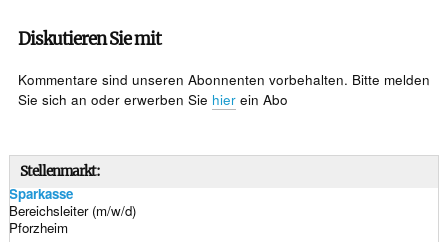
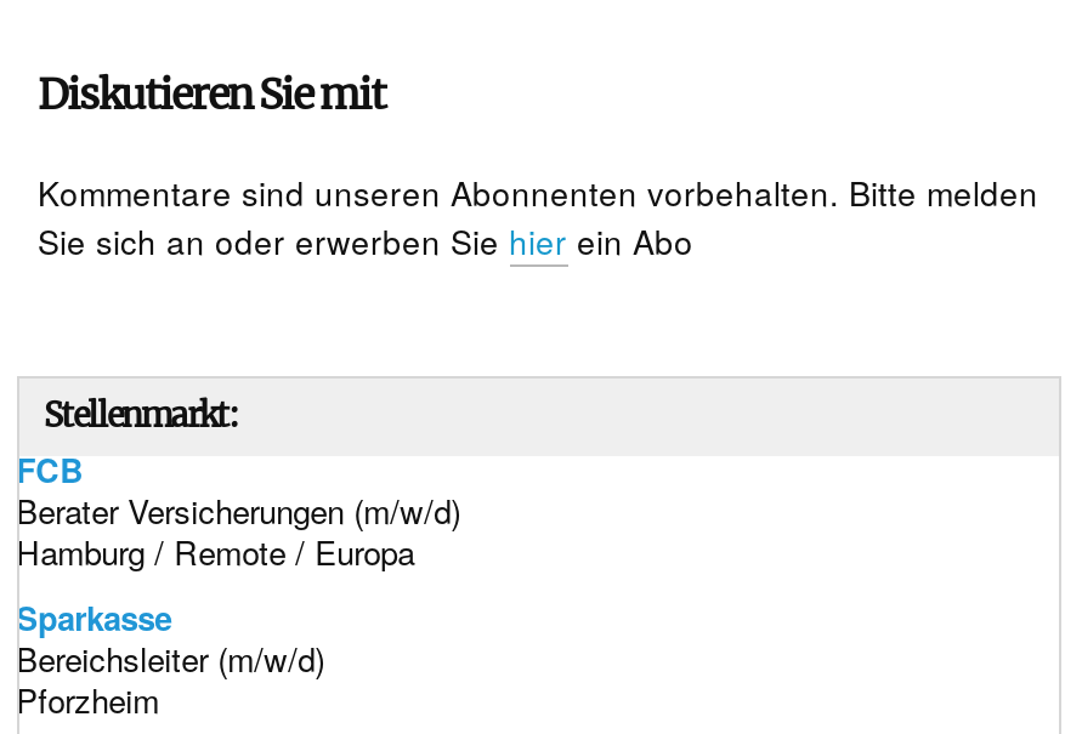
none -> [16,447,460,576] FCB | Berater Versicherungen (m/w/d) | Hamburg / Remote / Europa

